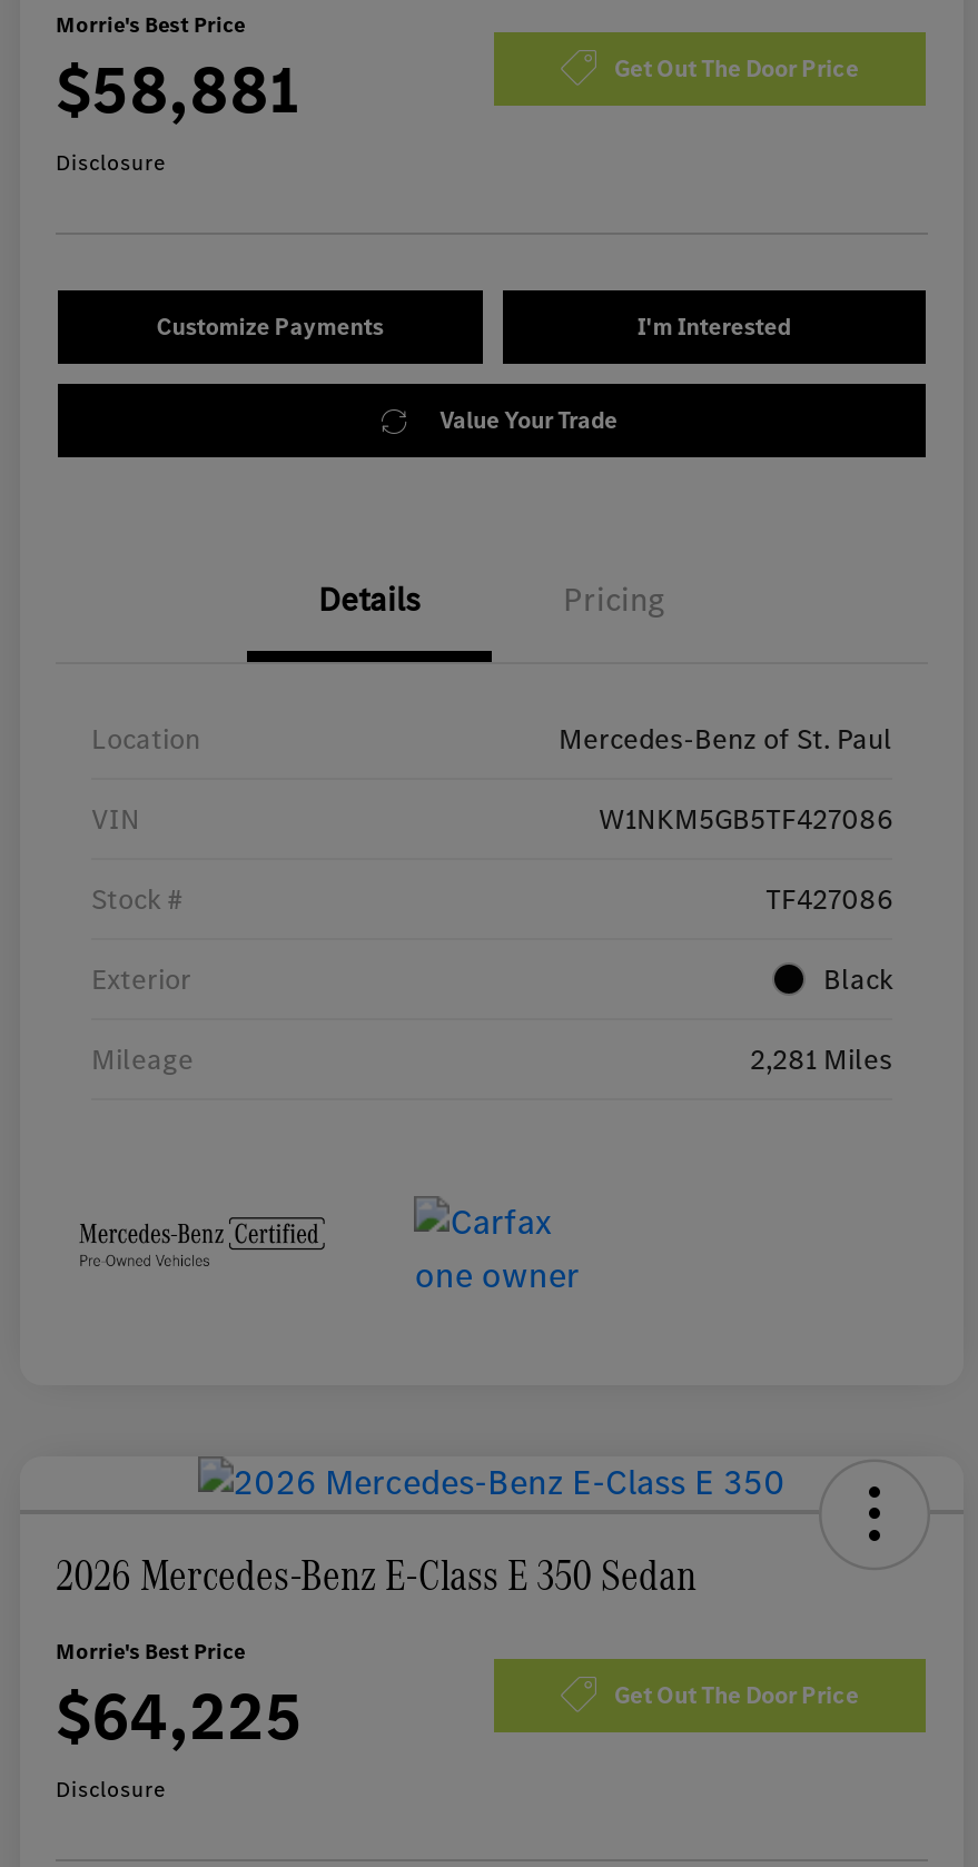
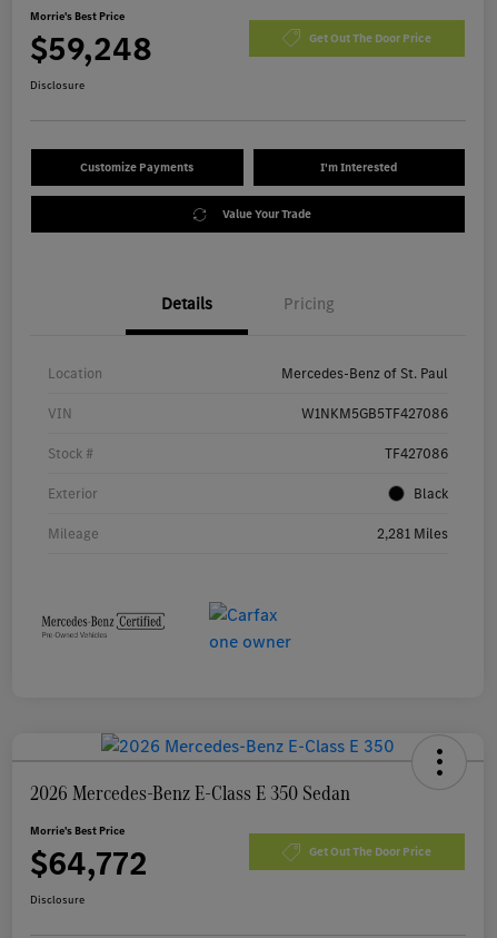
[56,47,298,136] $58,881 -> [30,27,152,72] $59,248
[56,1674,303,1763] $64,225 -> [30,841,148,885] $64,772

